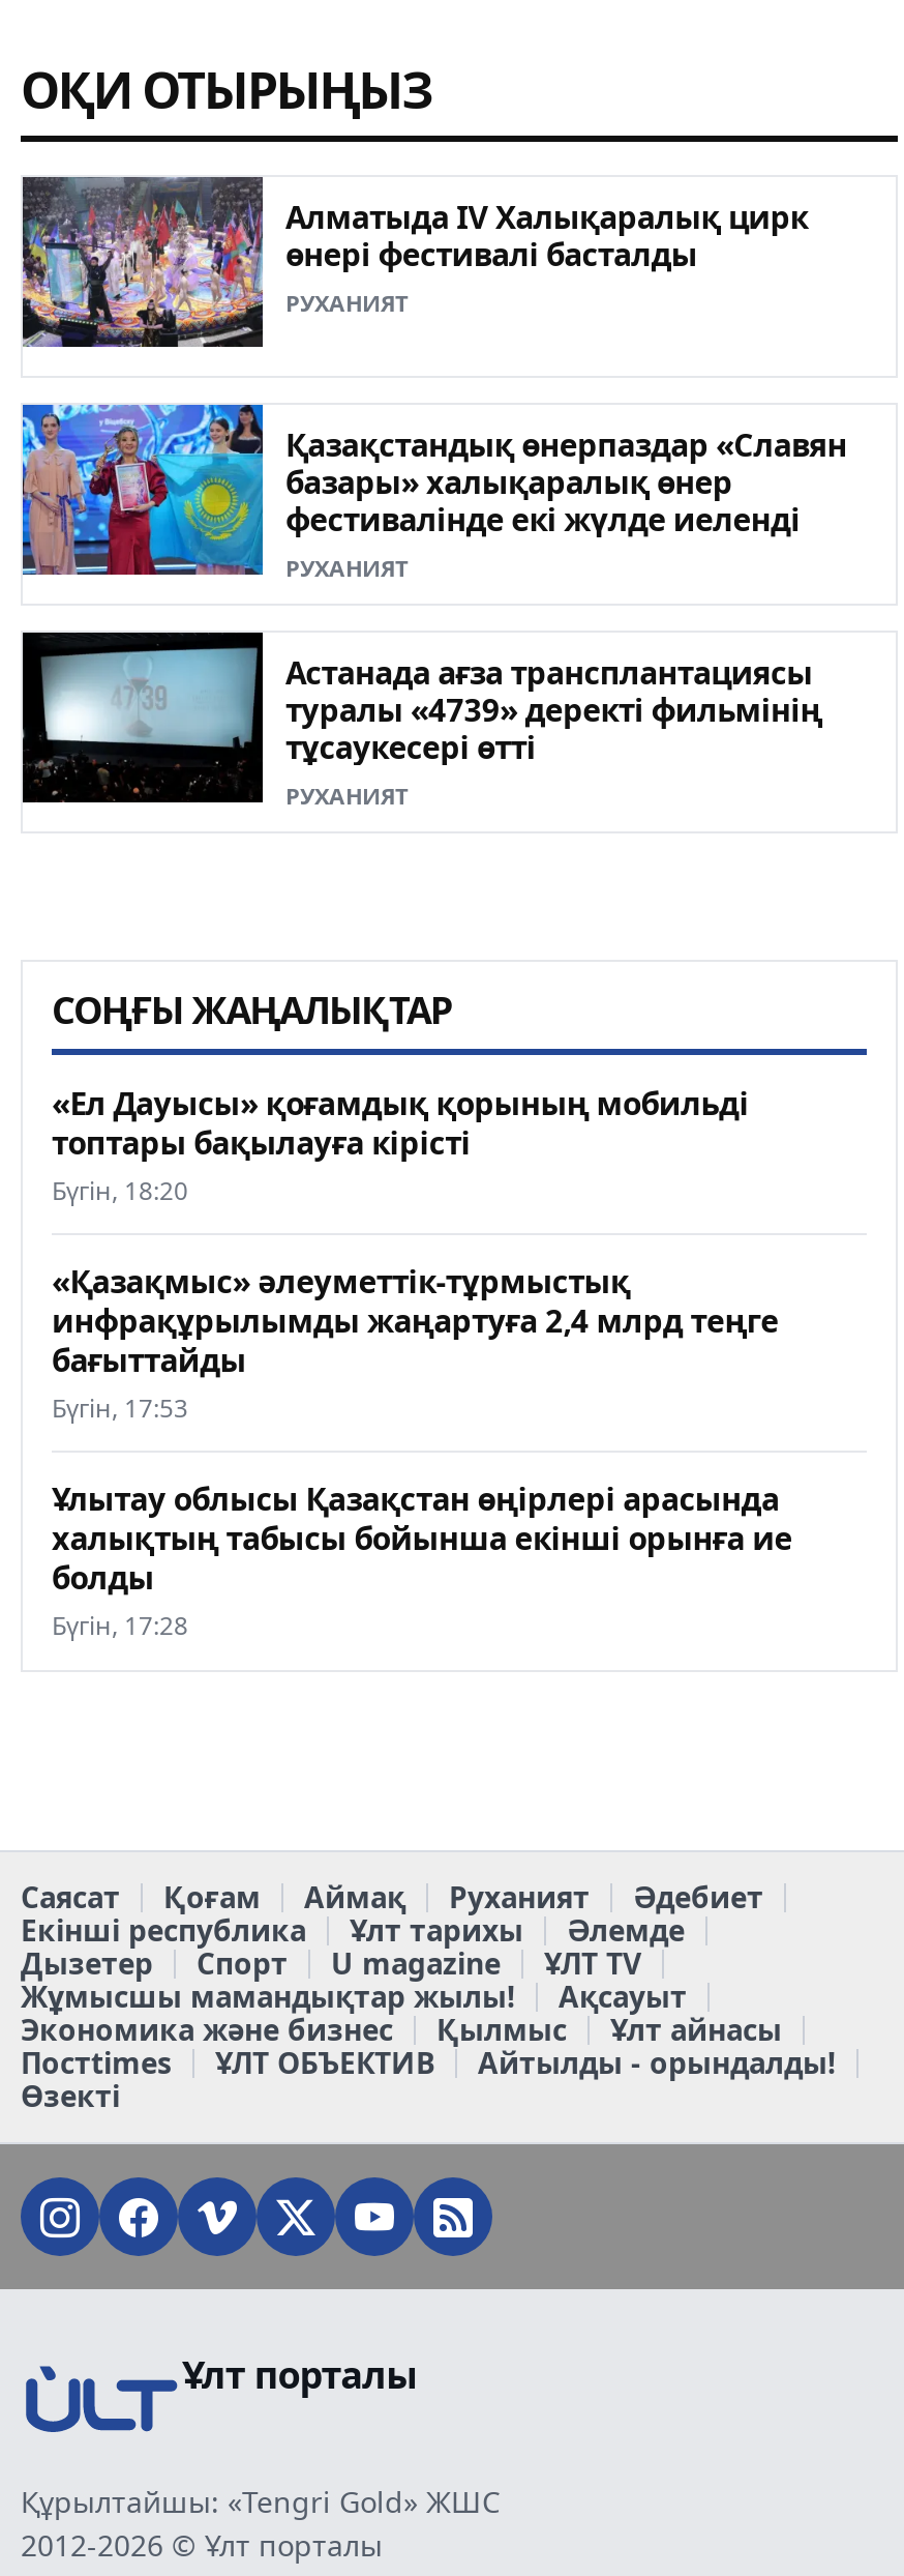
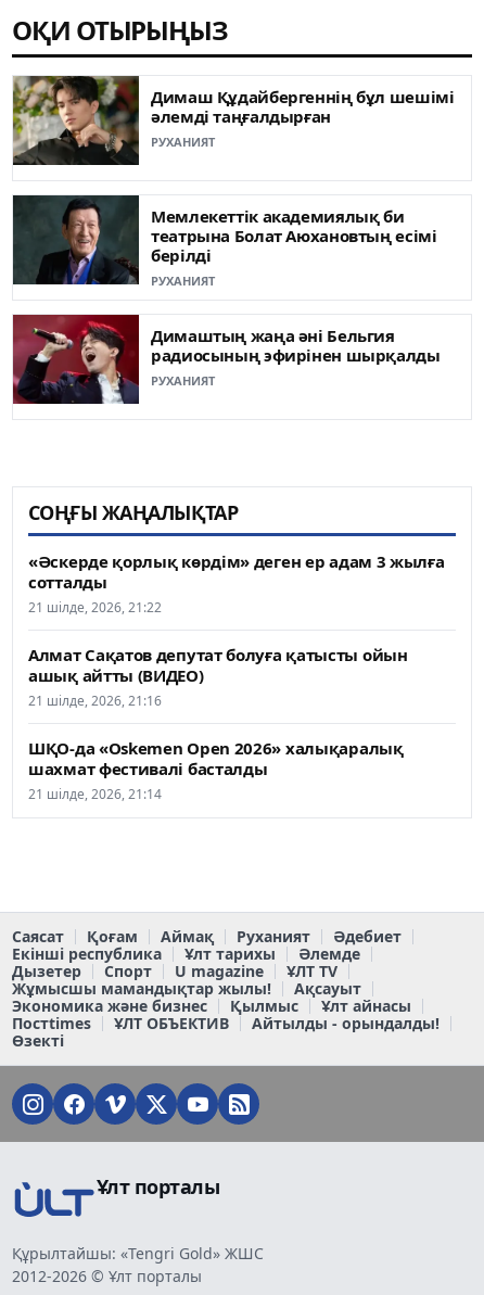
[21,175,808,349] [image] | Алматыда IV Халықаралық цирк | өнері фестивалі басталды -> [12,75,454,166] [image] | Димаш Құдайбергеннің бұл шешімі | әлемді таңғалдырған
[21,403,847,577] [image] | Қазақстандық өнерпаздар «Славян | базары» халықаралық өнер | фестивалінде екі жүлде иеленді -> [12,194,437,285] [image] | Мемлекеттік академиялық би | театрына Болат Аюхановтың есімі | берілді
[21,631,822,804] [image] | Астанада ағза трансплантациясы | туралы «4739» деректі фильмінің | тұсаукесері өтті -> [12,314,440,405] [image] | Димаштың жаңа әні Бельгия | радиосының эфирінен шырқалды
[52,1082,749,1209] «Ел Дауысы» қоғамдық қорының мобильді | топтары бақылауға кірісті | Бүгін, 18:20 -> [28,551,444,617] «Әскерде қорлық көрдім» деген ер адам 3 жылға | сотталды | 21 шілде, 2026, 21:22
[52,1260,778,1426] «Қазақмыс» әлеуметтік-тұрмыстық | инфрақұрылымды жаңартуға 2,4 млрд теңге | бағыттайды | Бүгін, 17:53 -> [28,644,408,710] Алмат Сақатов депутат болуға қатысты ойын | ашық айтты (ВИДЕО) | 21 шілде, 2026, 21:16
[52,1478,792,1644] Ұлытау облысы Қазақстан өңірлері арасында | халықтың табысы бойынша екінші орынға ие | болды | Бүгін, 17:28 -> [28,737,403,803] ШҚО-да «Oskemen Open 2026» халықаралық | шахмат фестивалі басталды | 21 шілде, 2026, 21:14

